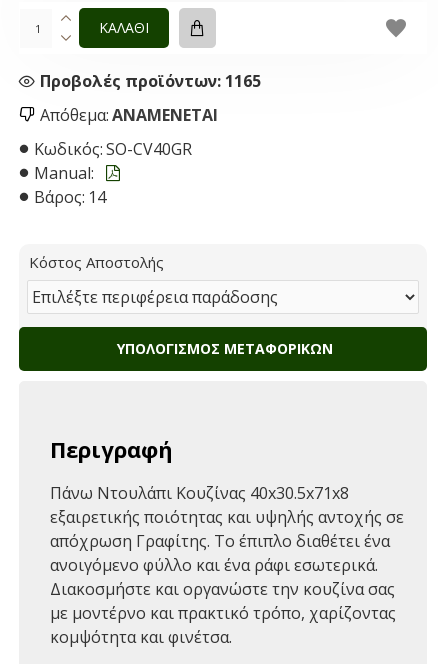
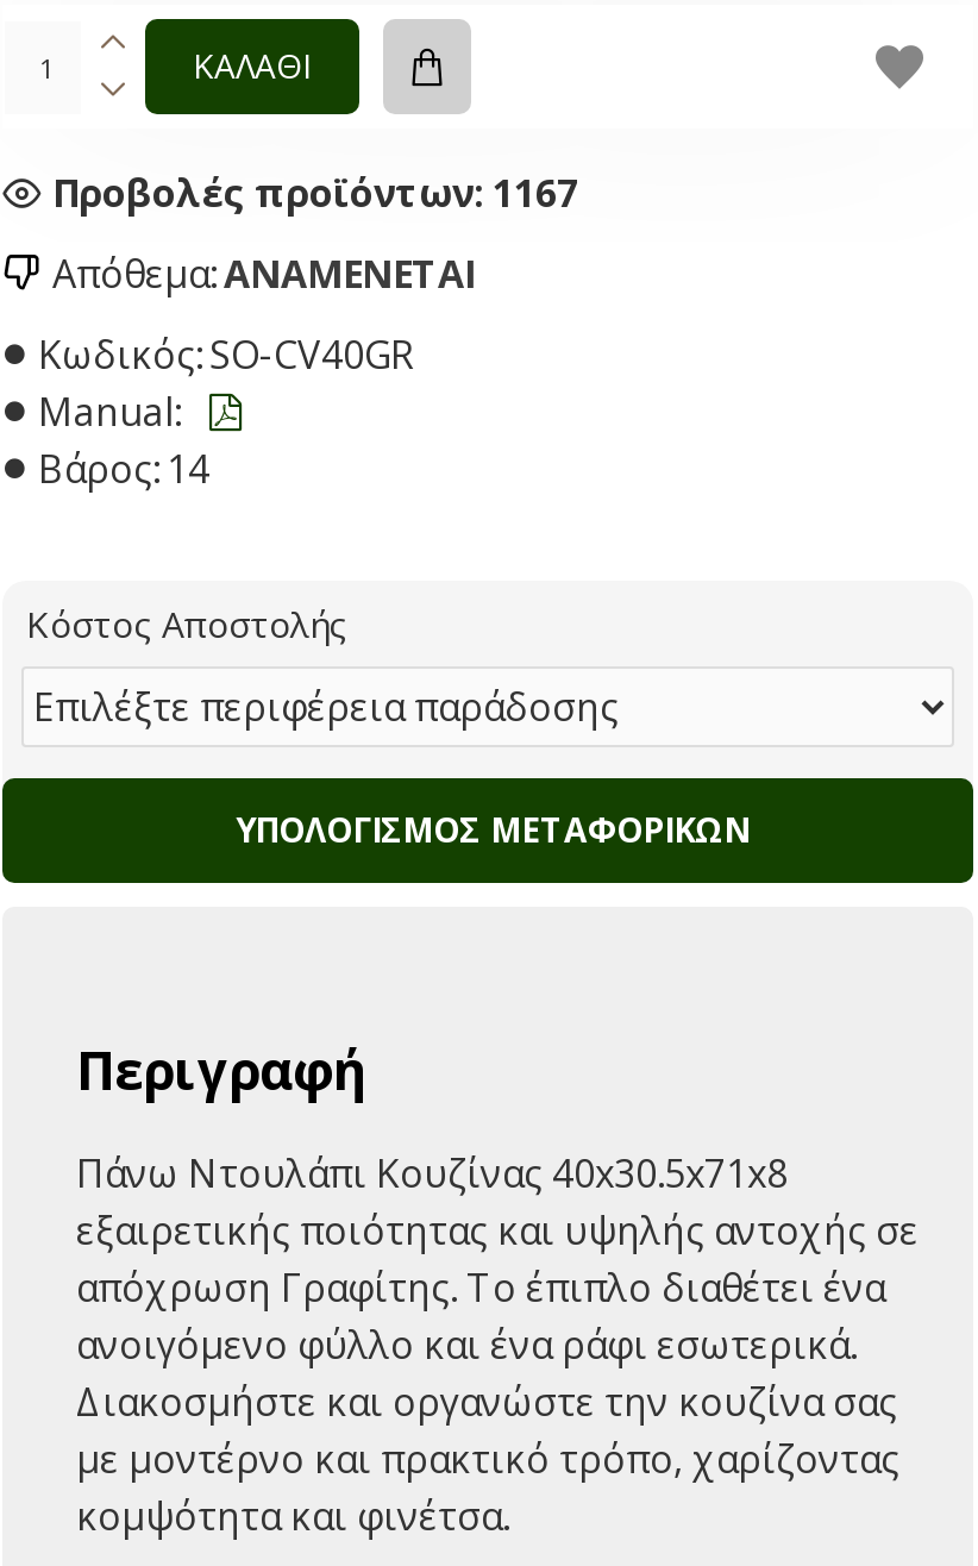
[40,70,261,92] Προβολές προϊόντων: 1165 -> [52,167,578,219] Προβολές προϊόντων: 1167

